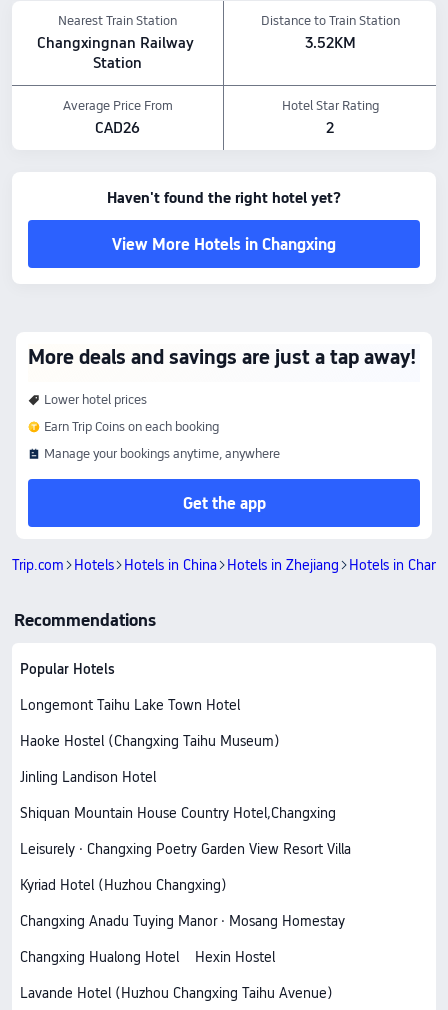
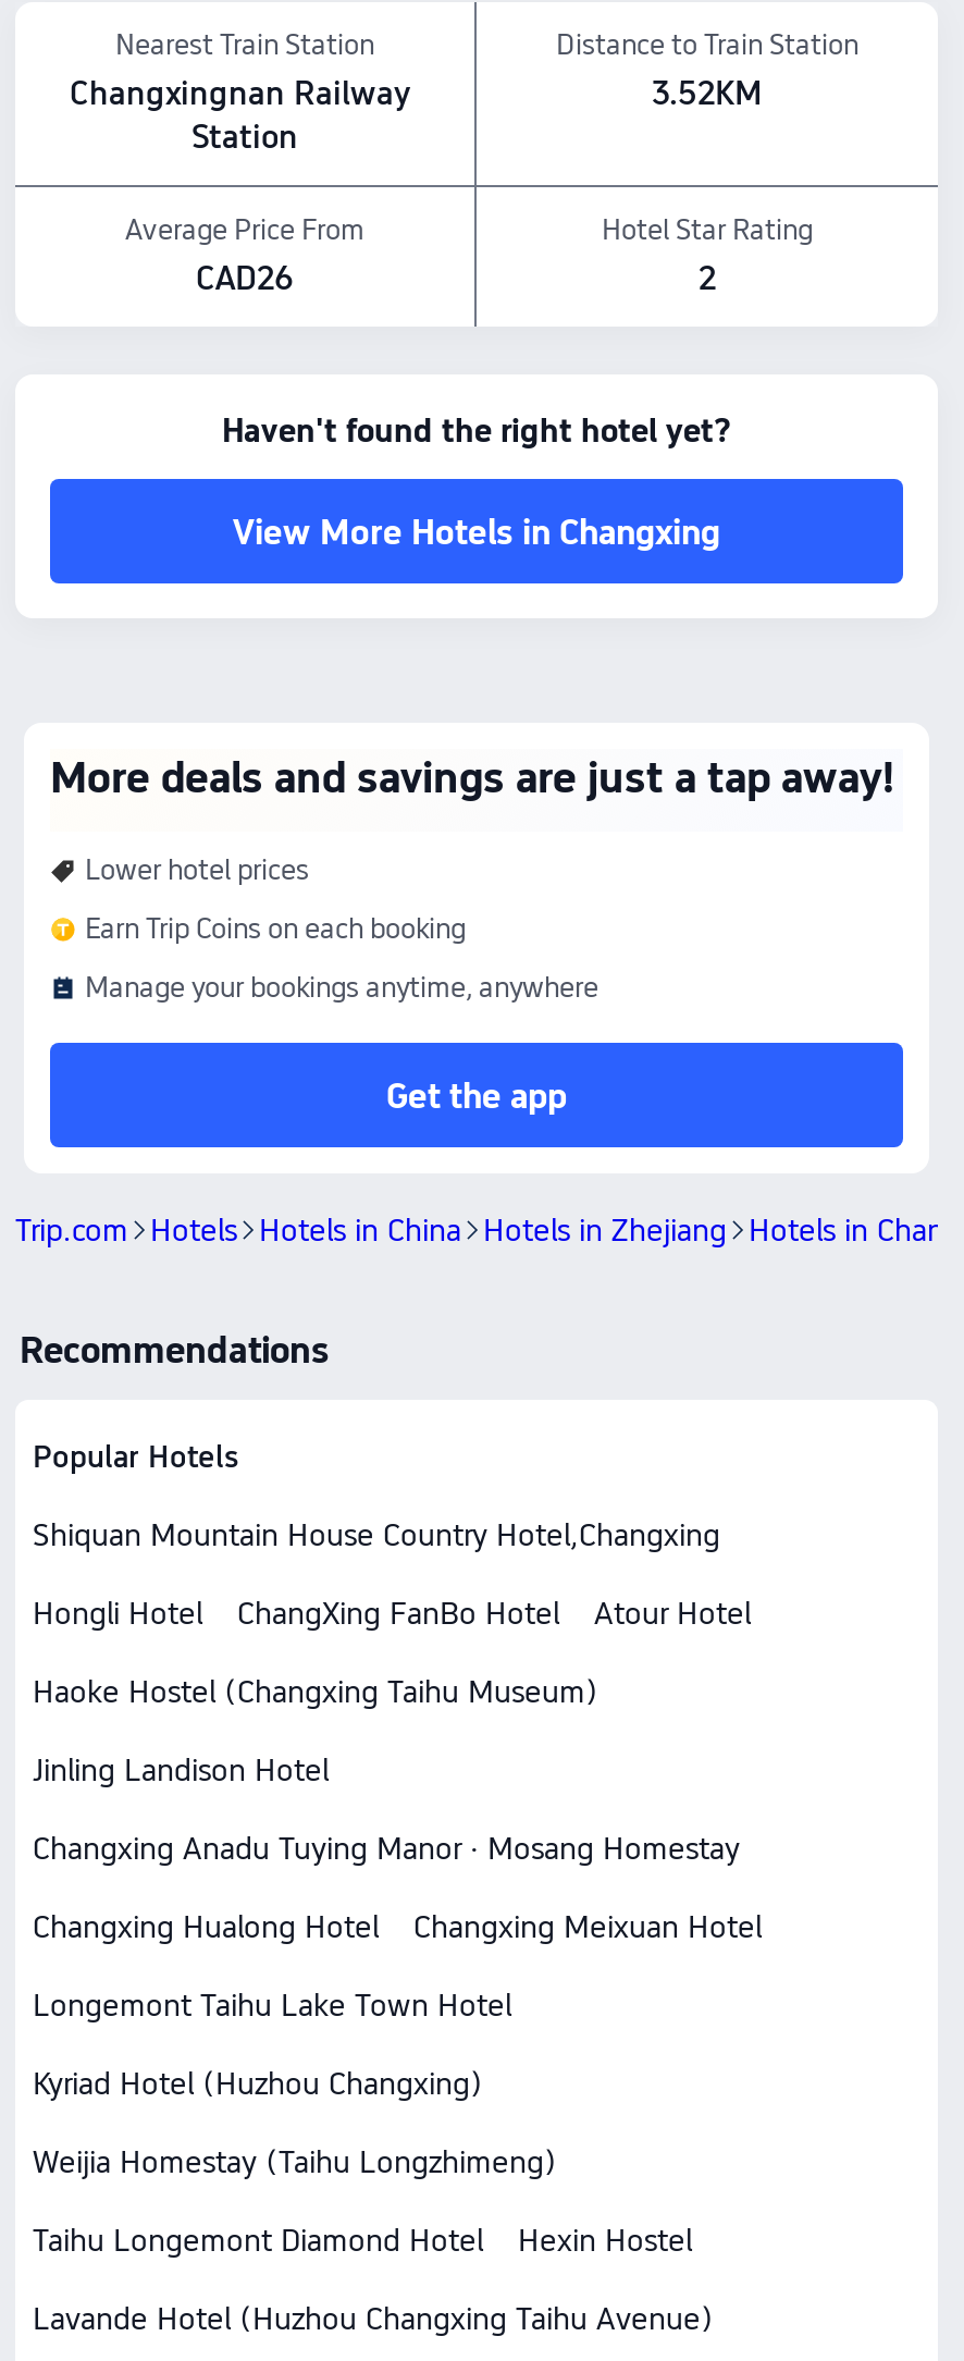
none -> [33,1596,751,1631] Hongli Hotel | ChangXing FanBo Hotel | Atour Hotel
moved [20,697,240,713] -> [33,1988,511,2022]: Longemont Taihu Lake Town Hotel
moved [20,805,336,821] -> [33,1517,720,1552]: Shiquan Mountain House Country Hotel,Changxing
[20,841,351,857] Leisurely · Changxing Poetry Garden View Resort Villa -> none
moved [20,877,227,893] -> [33,2066,483,2101]: Kyriad Hotel (Huzhou Changxing)
moved [20,913,345,965] -> [33,1831,740,1944]: Changxing Anadu Tuying Manor · Mosang Homestay | Changxing Hualong Hotel
none -> [33,1909,762,2258] Changxing Meixuan Hotel | Weijia Homestay (Taihu Longzhimeng) | Taihu Longemont Diamond Hotel

